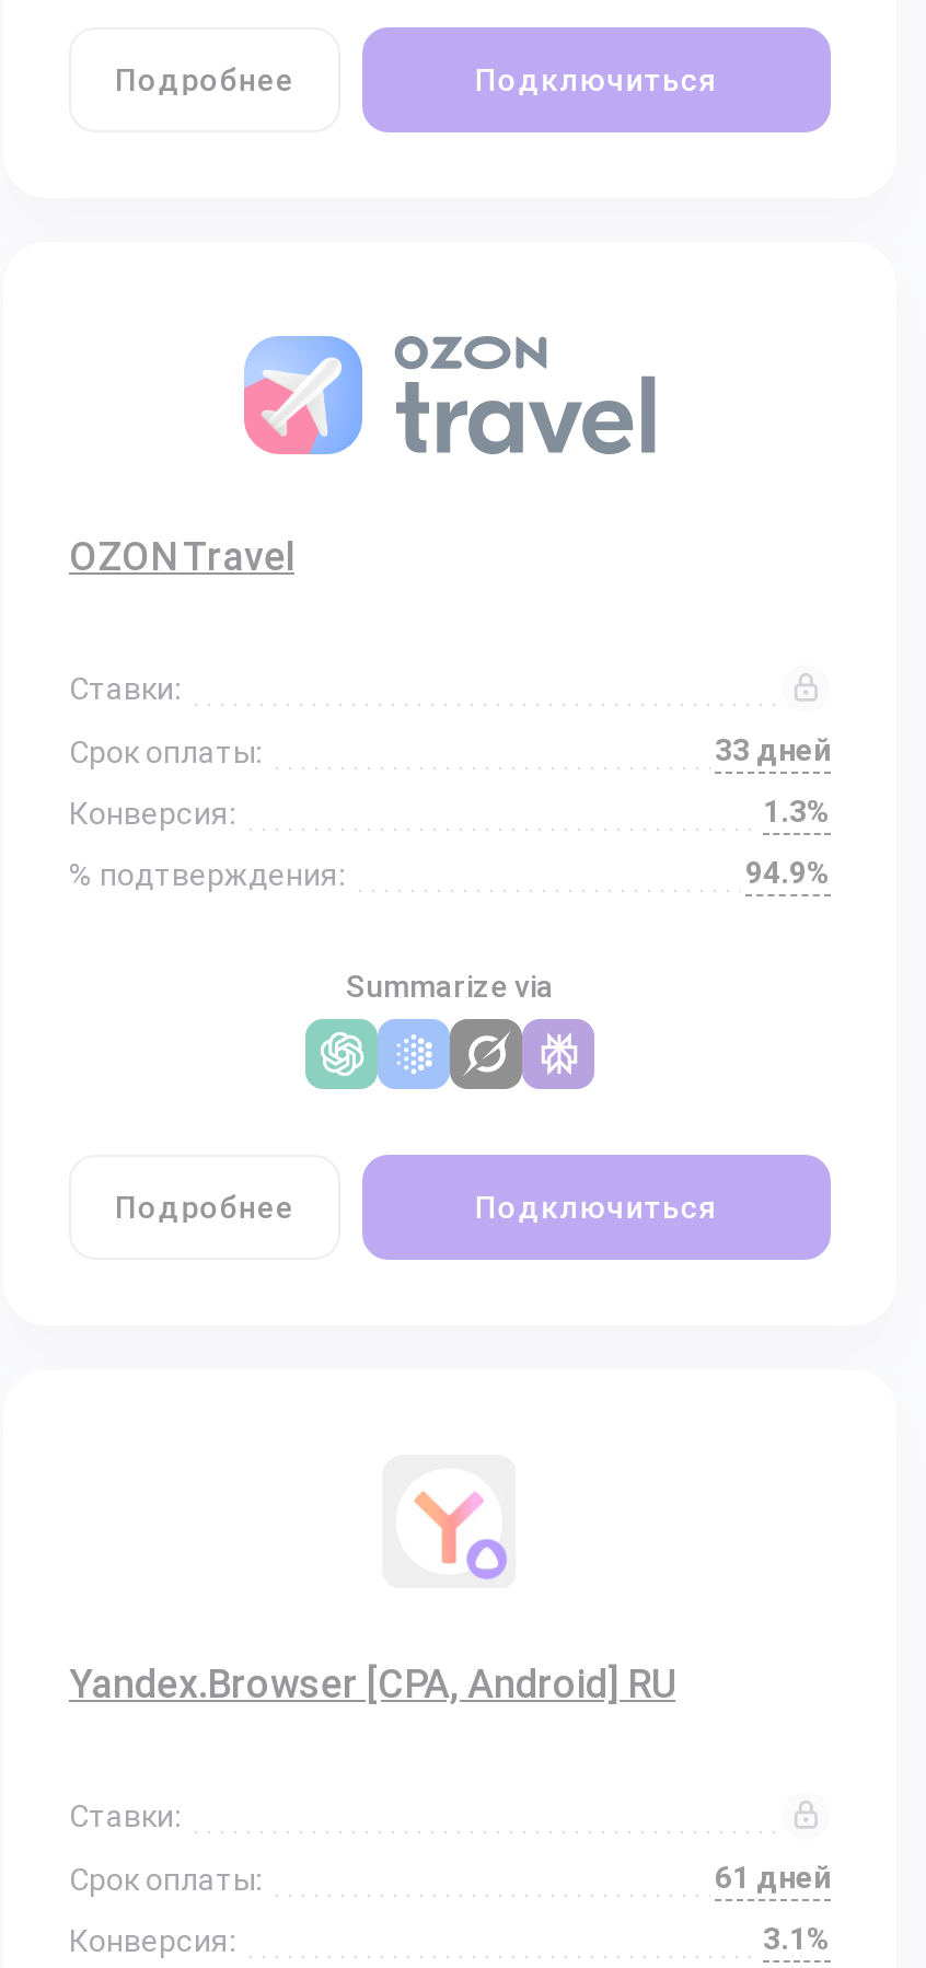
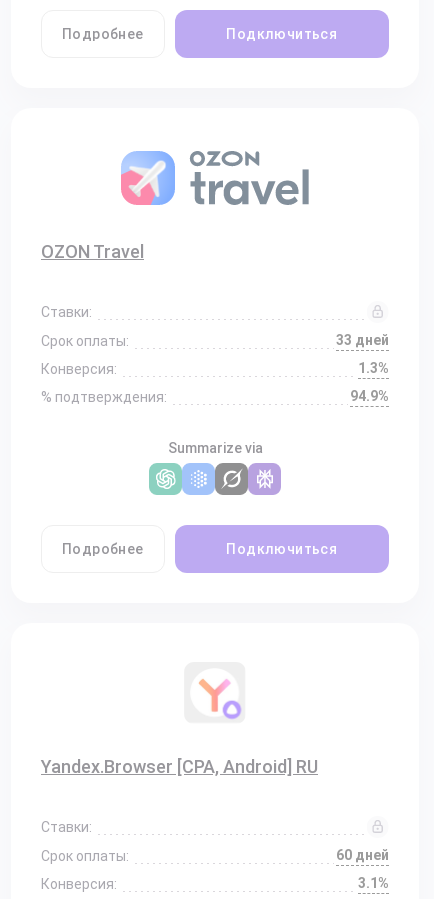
[715,1860,831,1895] 61 дней -> [336,847,389,863] 60 дней

